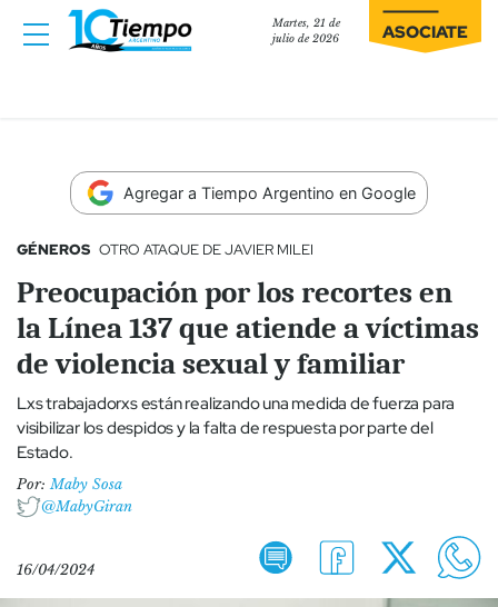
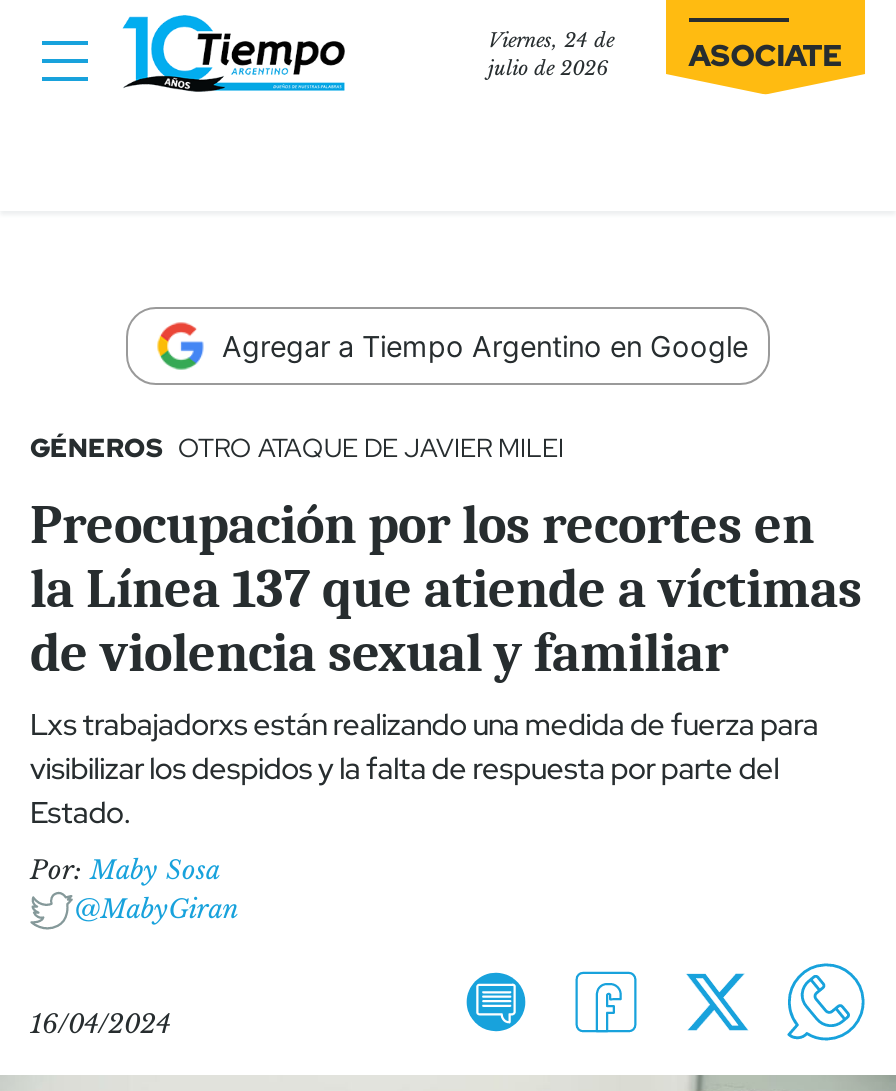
[272,17,340,30] Martes, 21 de -> [488,29,614,53] Viernes, 24 de

